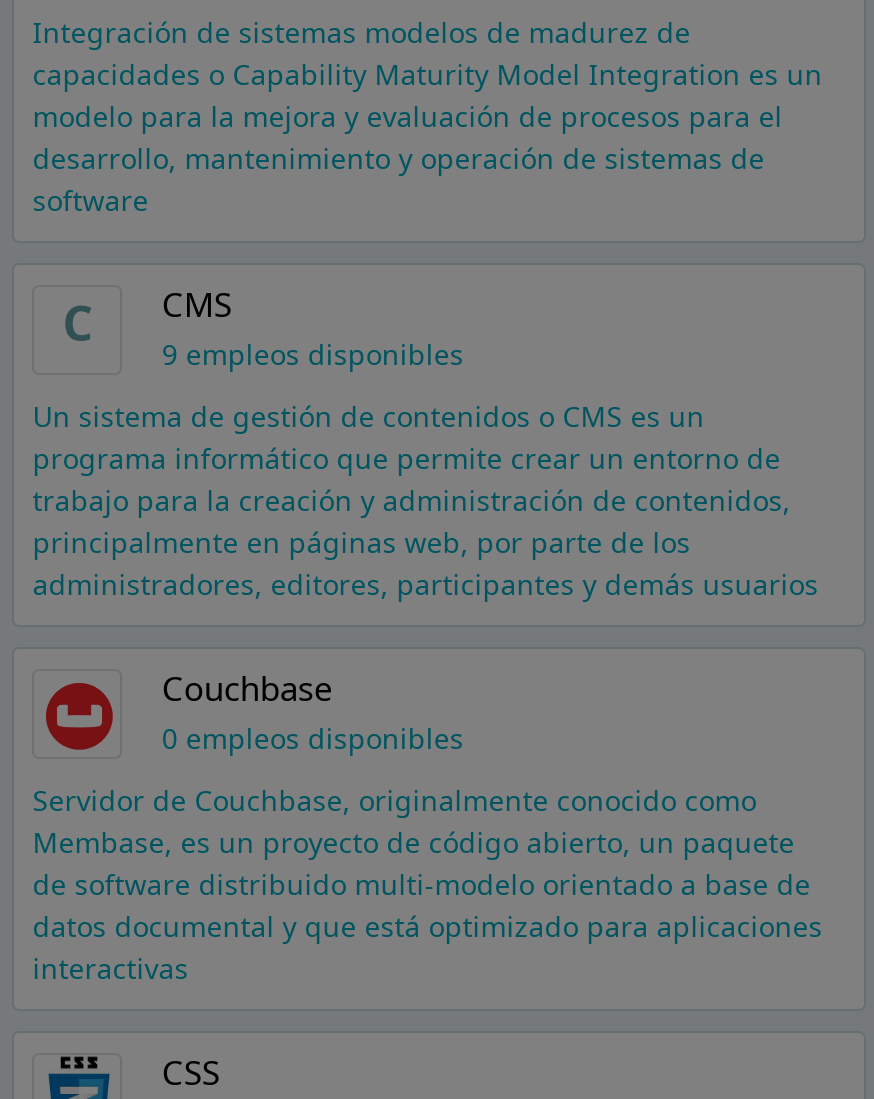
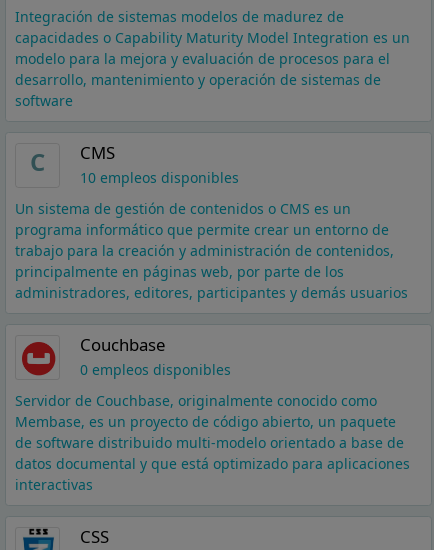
[162,336,464,374] 9 empleos disponibles -> [80,168,239,187] 10 empleos disponibles

